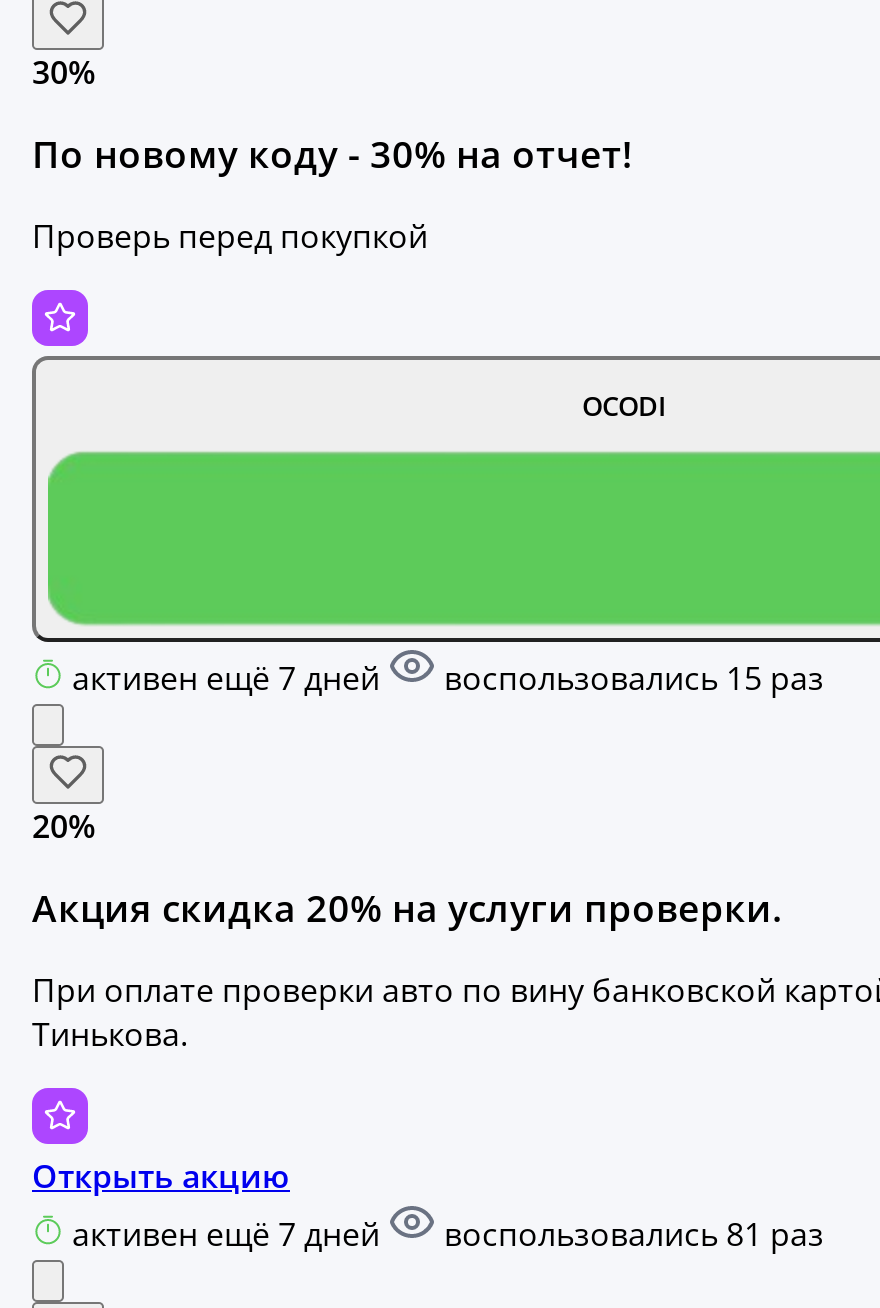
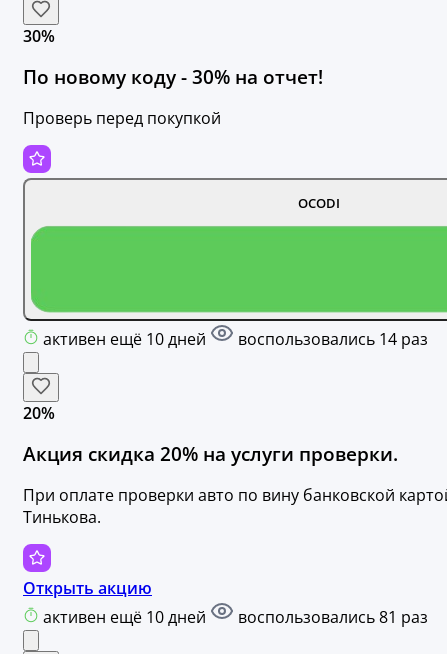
[72,657,388,701] активен ещё 7 дней -> [43,328,210,350] активен ещё 10 дней
[436,657,824,701] воспользовались 15 раз -> [234,328,428,350] воспользовались 14 раз
[72,1211,388,1255] активен ещё 7 дней -> [43,606,210,628] активен ещё 10 дней

